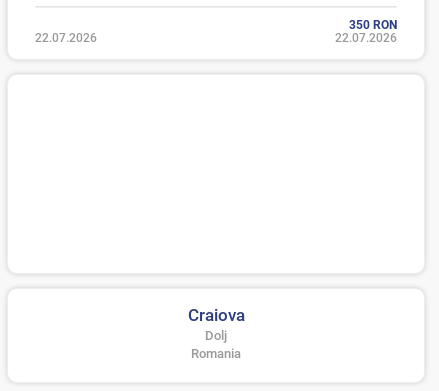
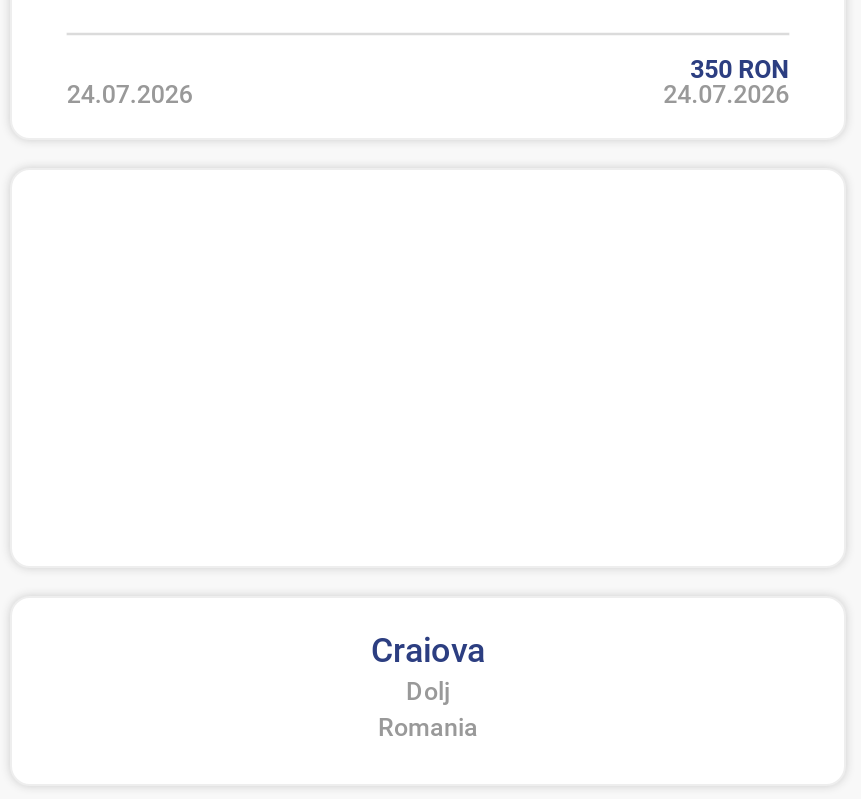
[35,31,97,45] 22.07.2026 -> [67,81,193,110] 24.07.2026
[335,31,397,45] 22.07.2026 -> [663,81,789,110] 24.07.2026

